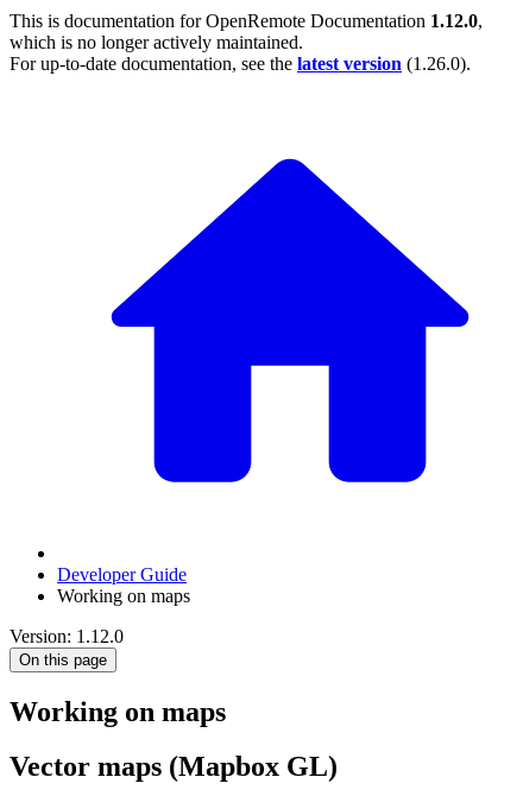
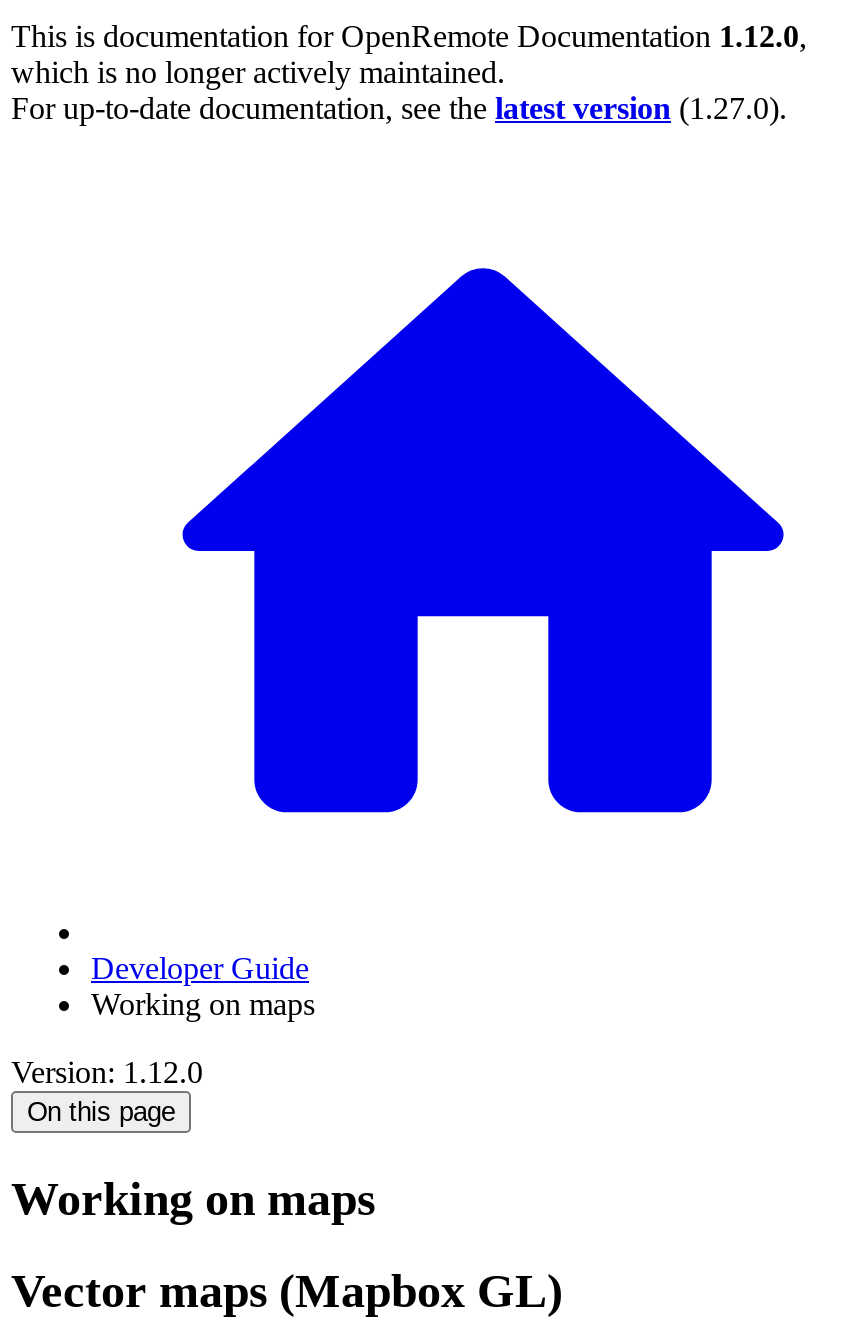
[10,53,471,73] For up-to-date documentation, see the latest version (1.26.0). -> [11,90,787,124] For up-to-date documentation, see the latest version (1.27.0).

